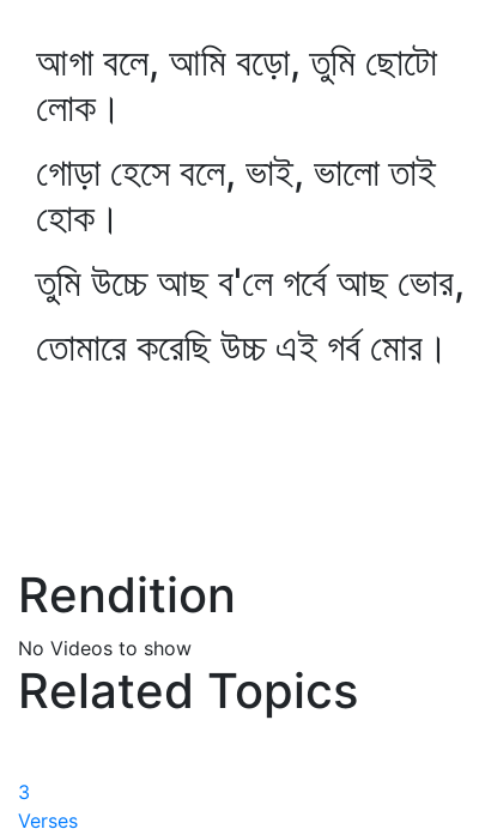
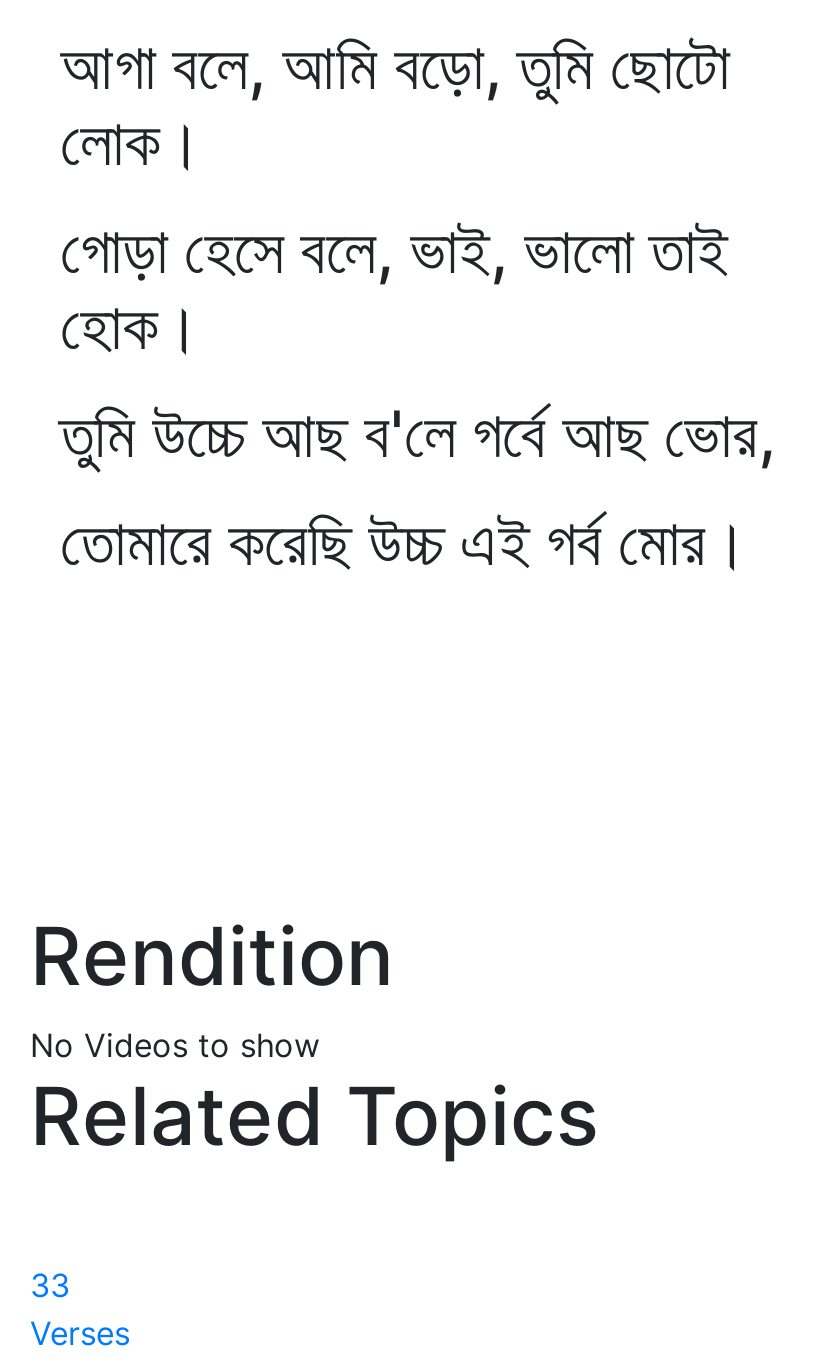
[18,780,30,804] 3 -> [30,1265,70,1305] 33

